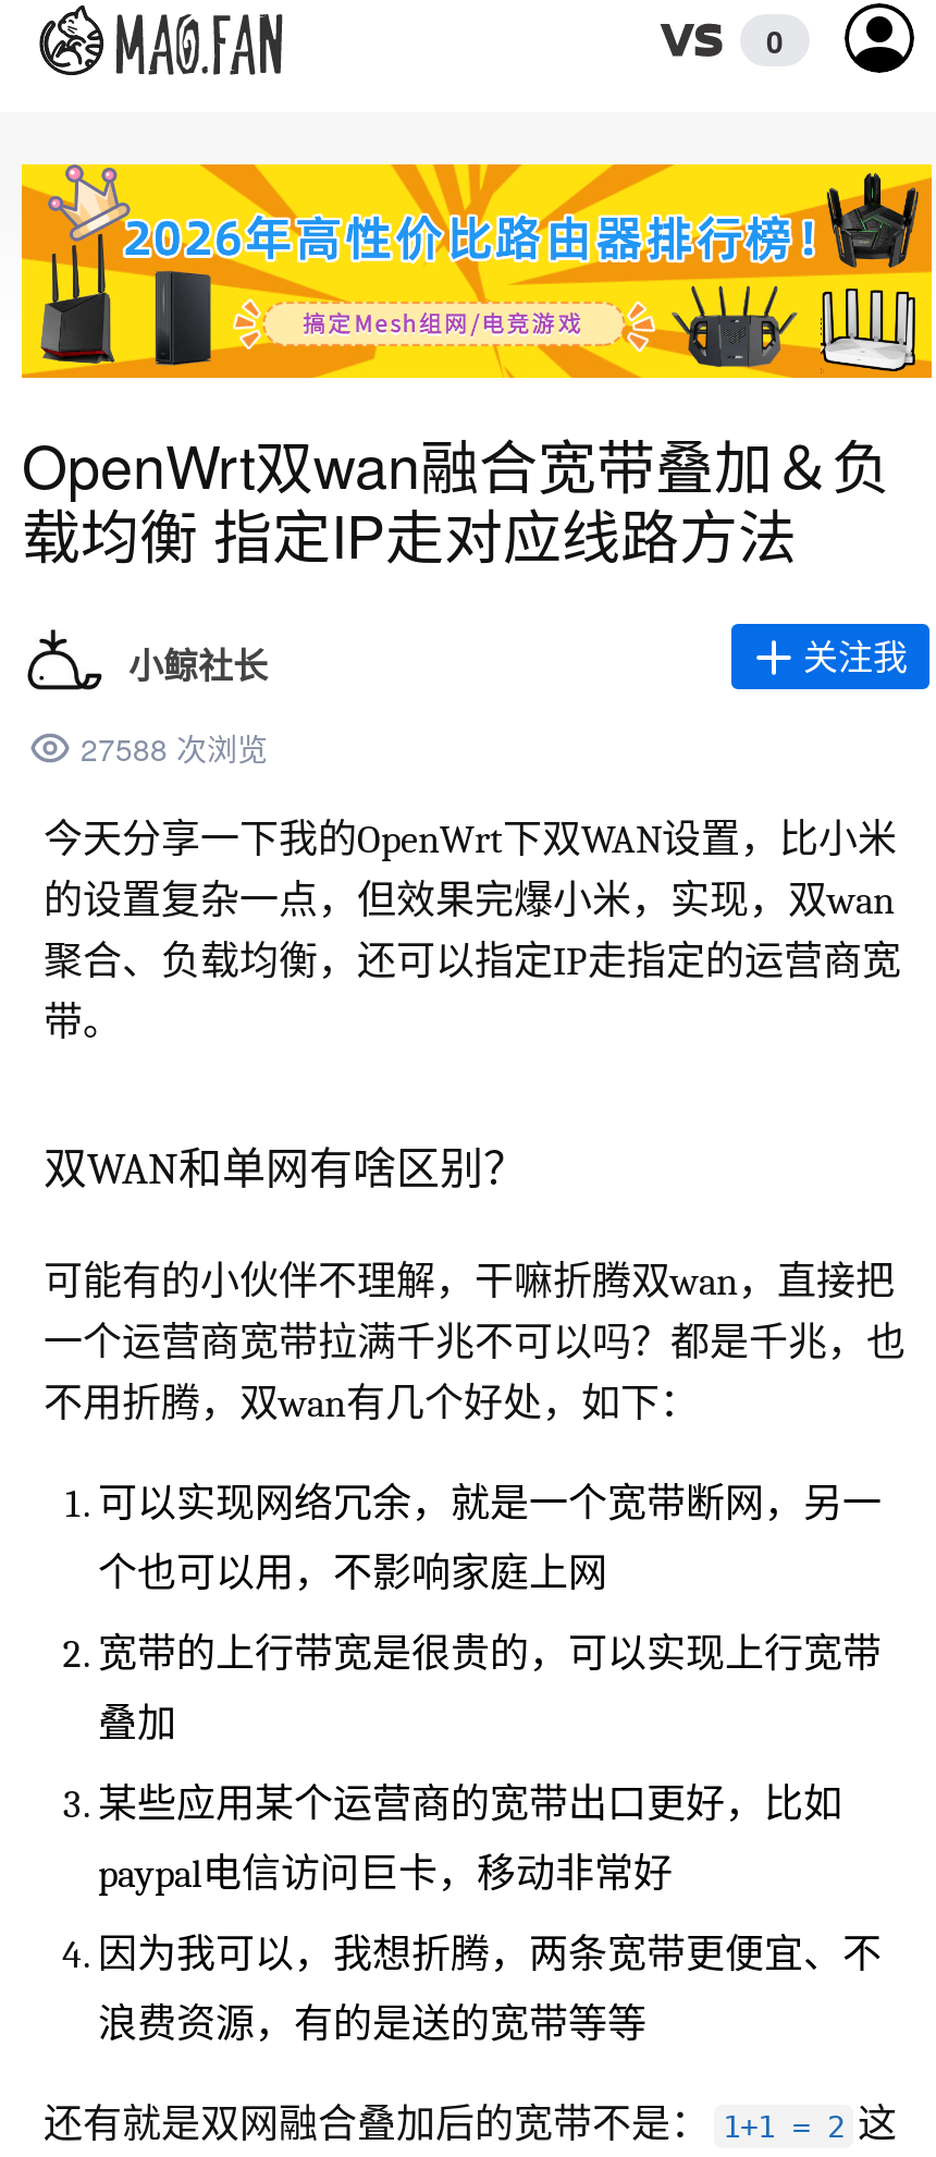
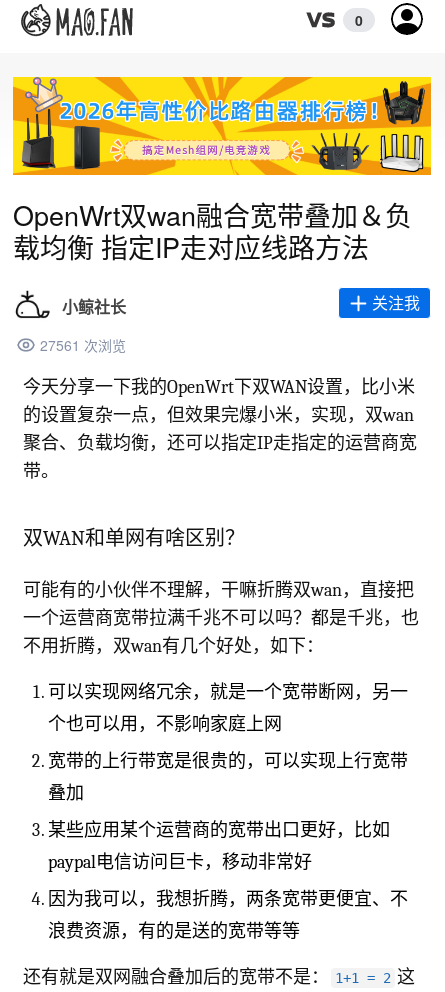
[81,727,268,771] 27588 次浏览 -> [40,335,126,355] 27561 次浏览

